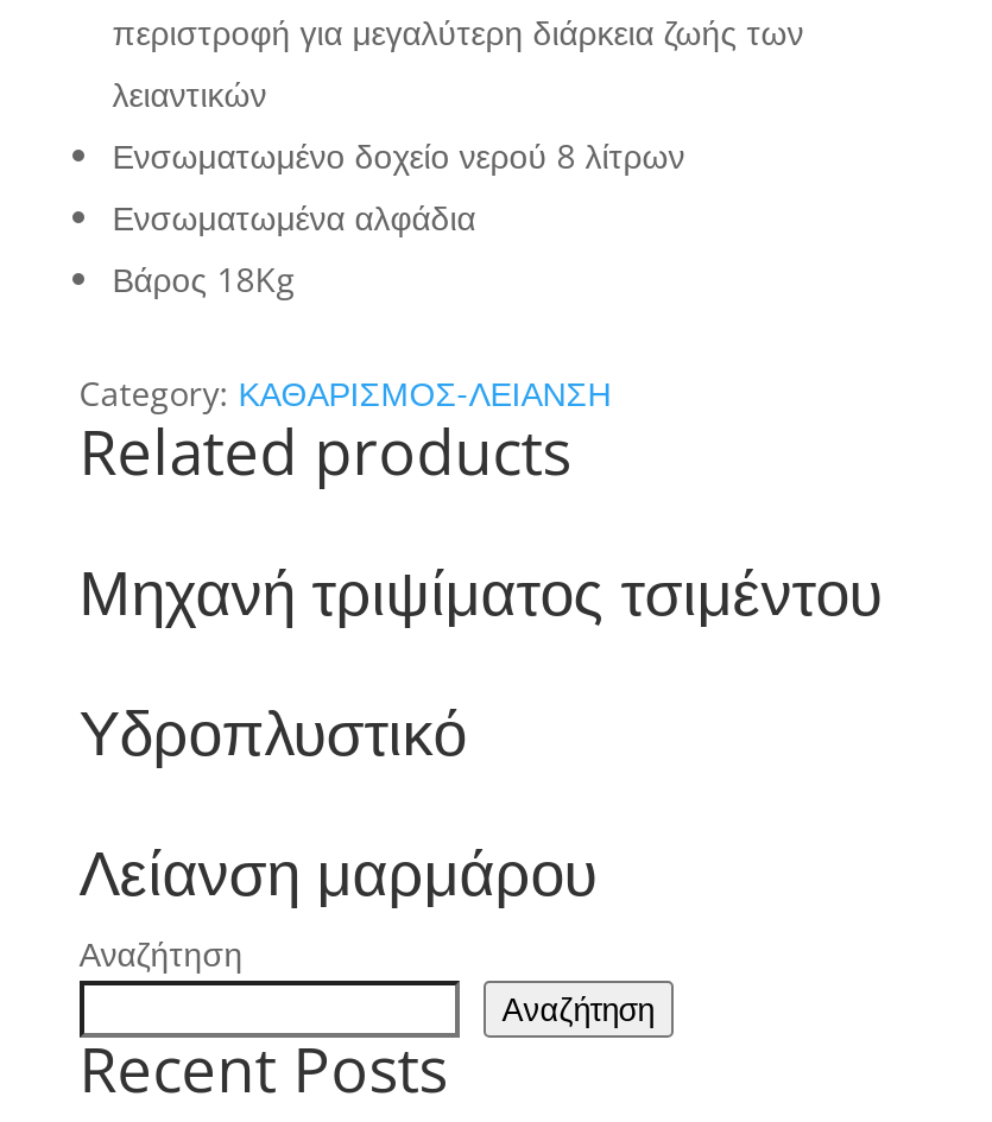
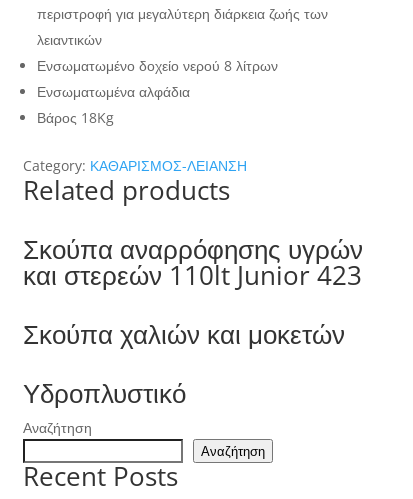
[79,549,882,634] Μηχανή τριψίματος τσιμέντου -> [23,231,363,352] Σκούπα αναρρόφησης υγρών | και στερεών 110lt Junior 423 | Σκούπα χαλιών και μοκετών
moved [79,689,466,774] -> [23,375,186,411]: Υδροπλυστικό
[79,829,597,914] Λείανση μαρμάρου -> none

